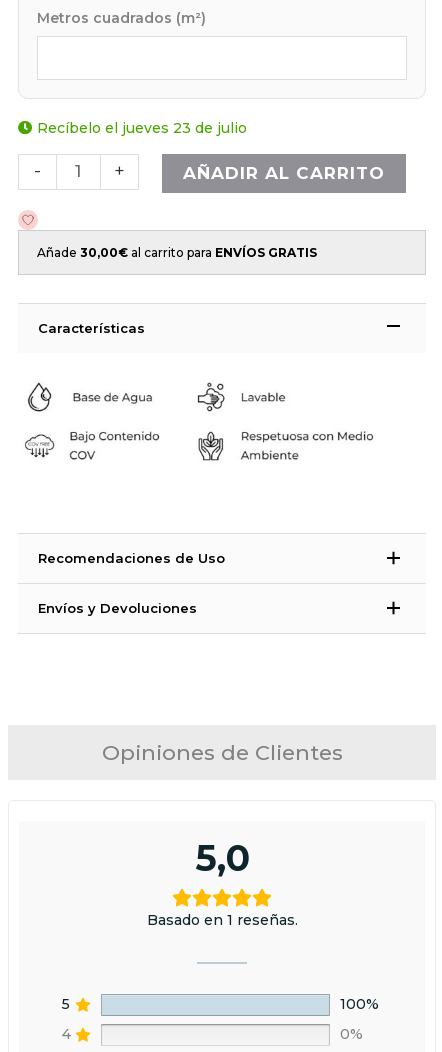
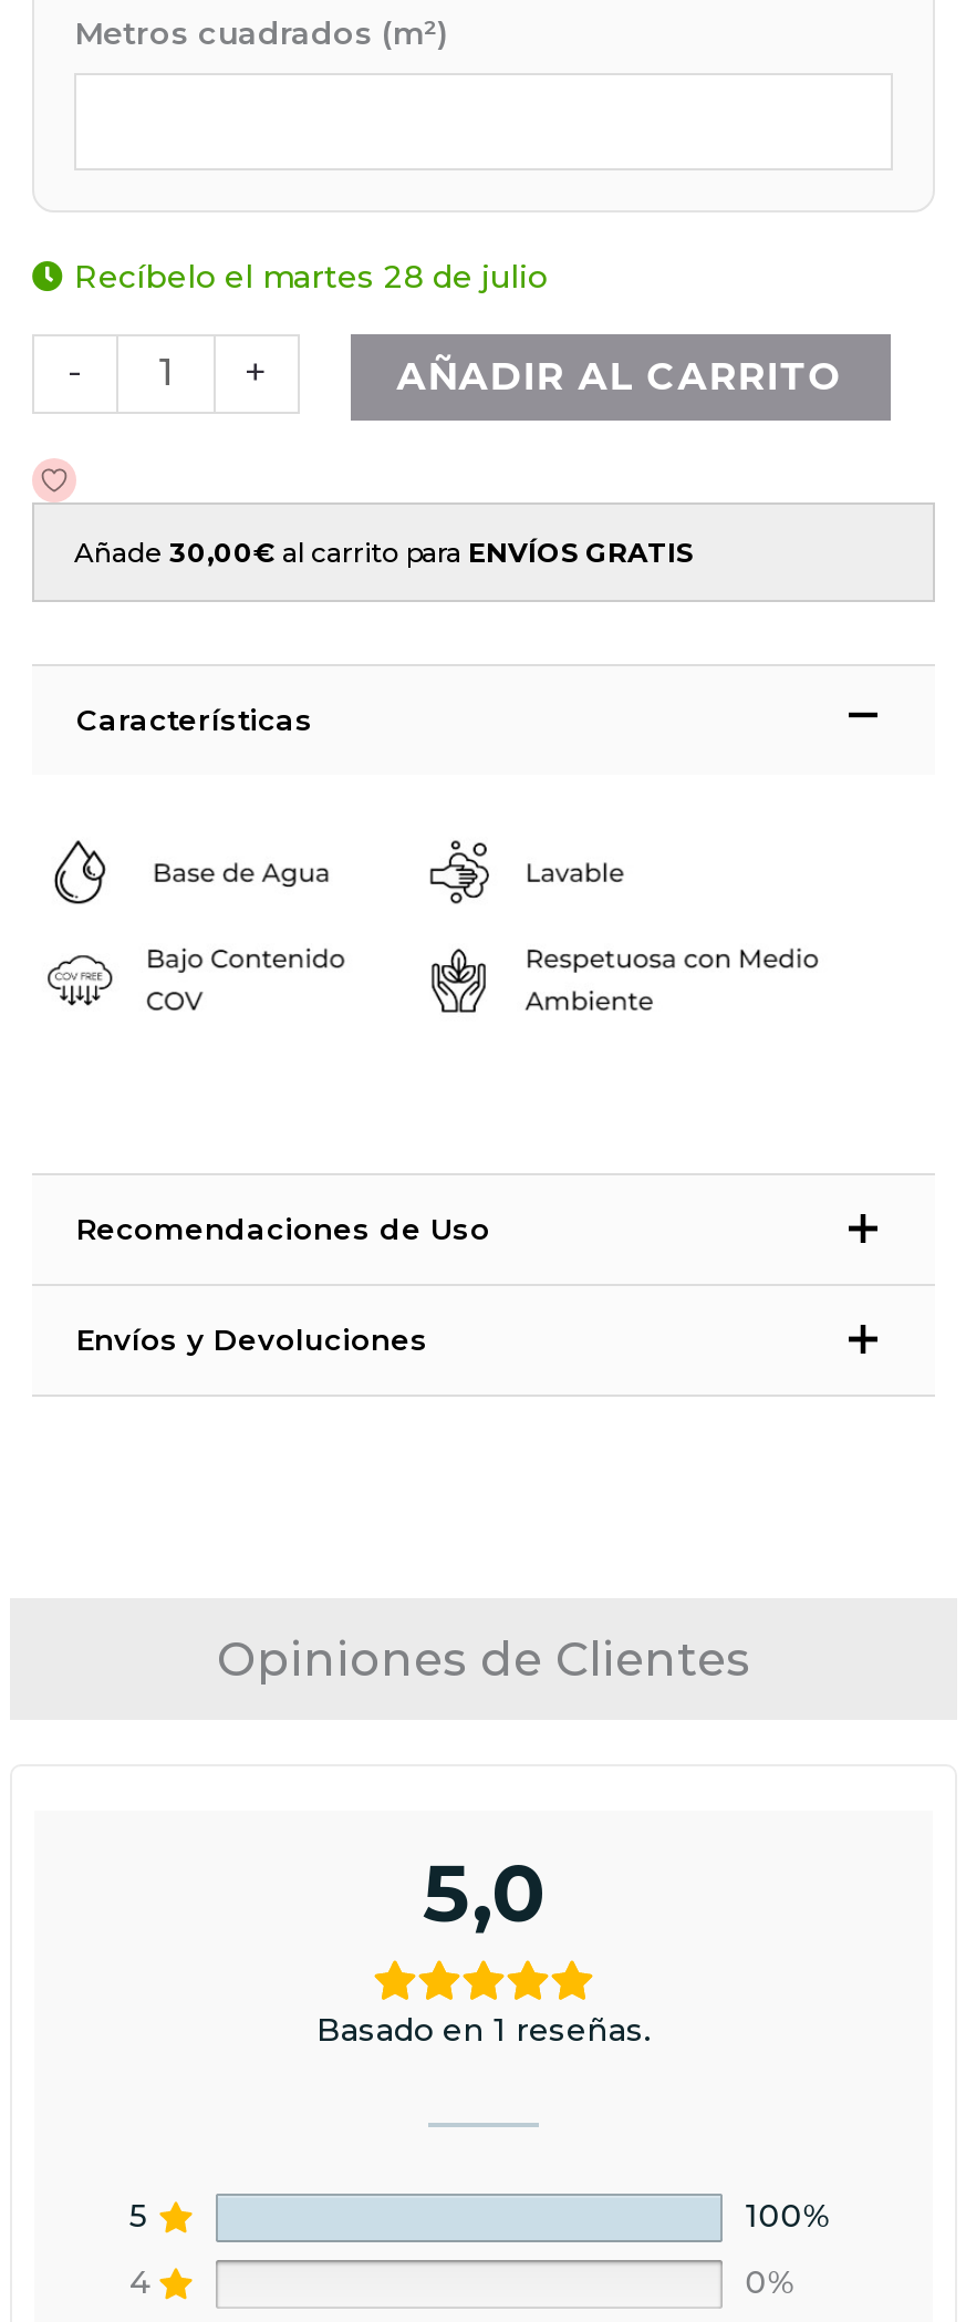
[37,119,247,137] Recíbelo el jueves 23 de julio -> [74,256,548,296] Recíbelo el martes 28 de julio

